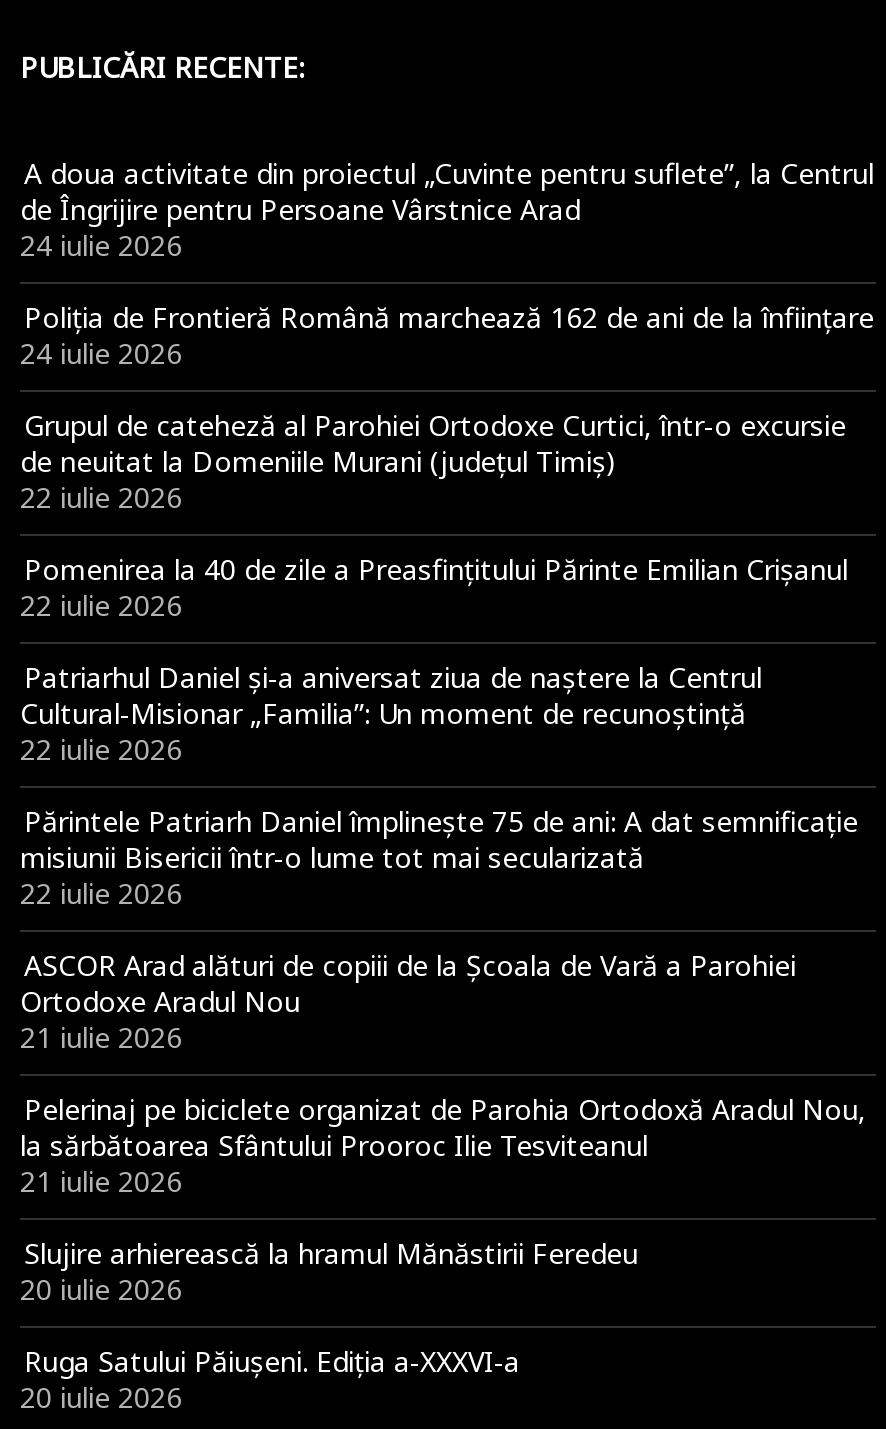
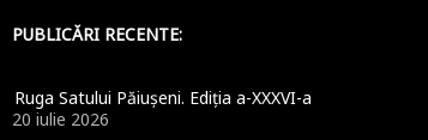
[20,153,874,1307] A doua activitate din proiectul „Cuvinte pentru suflete”, la Centrul | de Îngrijire pentru Persoane Vârstnice Arad | 24 iulie 2026 | Poliția de Frontieră Română marchează 162 de ani de la înființare | 24 iulie 2026 | Grupul de cateheză al Parohiei Ortodoxe Curtici, într-o excursie | de neuitat la Domeniile Murani (județul Timiș) | 22 iulie 2026 | Pomenirea la 40 de zile a Preasfințitului Părinte Emilian Crișanul | 22 iulie 2026 | Patriarhul Daniel și-a aniversat ziua de naștere la Centrul | Cultural-Misionar „Familia”: Un moment de recunoștință | 22 iulie 2026 | Părintele Patriarh Daniel împlinește 75 de ani: A dat semnificație | misiunii Bisericii într-o lume tot mai secularizată | 22 iulie 2026 | ASCOR Arad alături de copiii de la Școala de Vară a Parohiei | Ortodoxe Aradul Nou | 21 iulie 2026 | Pelerinaj pe biciclete organizat de Parohia Ortodoxă Aradul Nou, | la sărbătoarea Sfântului Prooroc Ilie Tesviteanul | 21 iulie 2026 | Slujire arhierească la hramul Mănăstirii Feredeu | 20 iulie 2026 -> none

